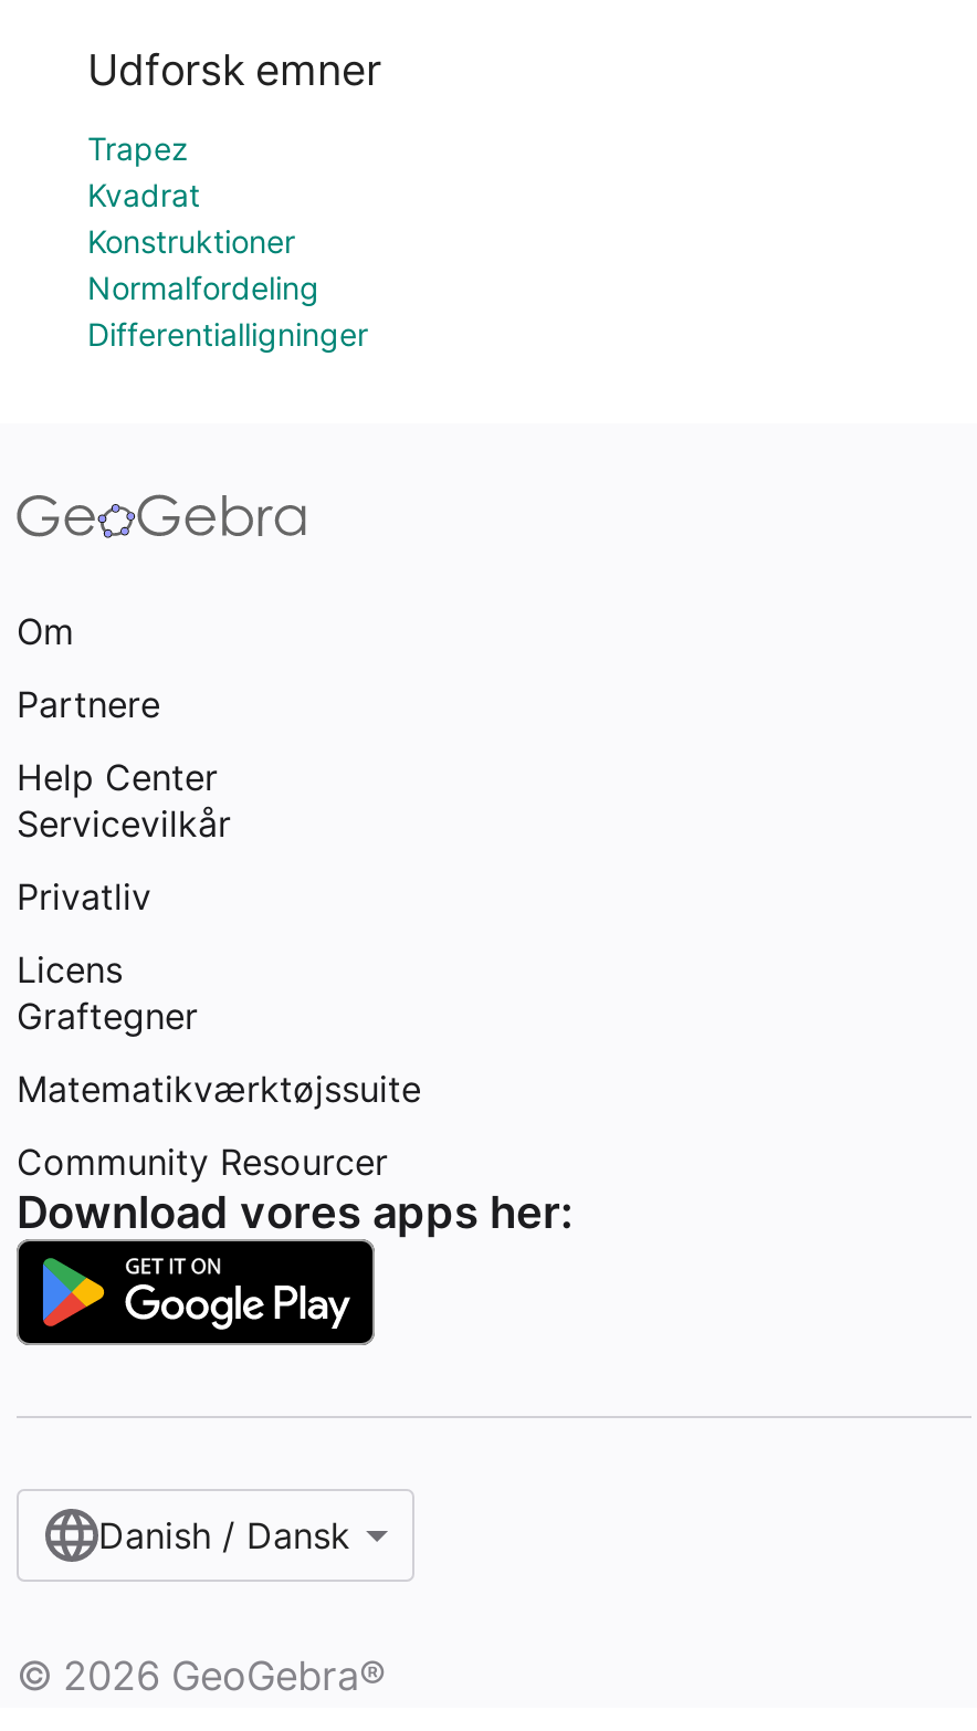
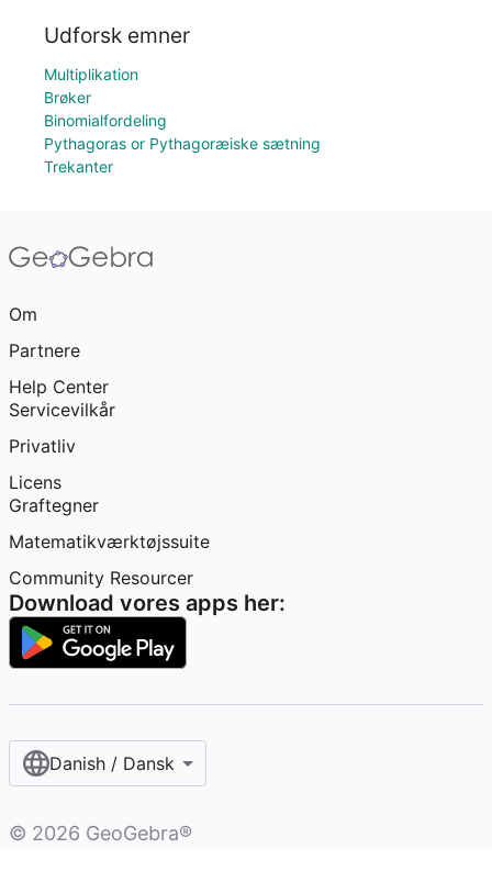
[87,129,368,353] Trapez | Kvadrat | Konstruktioner | Normalfordeling | Differentialligninger -> [44,65,321,176] Multiplikation | Brøker | Binomialfordeling | Pythagoras or Pythagoræiske sætning | Trekanter

